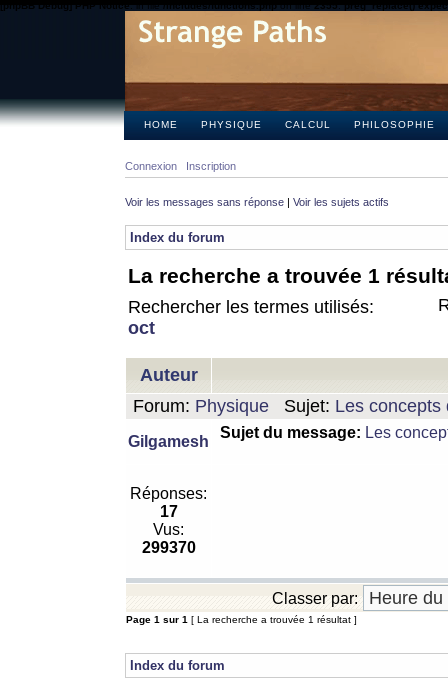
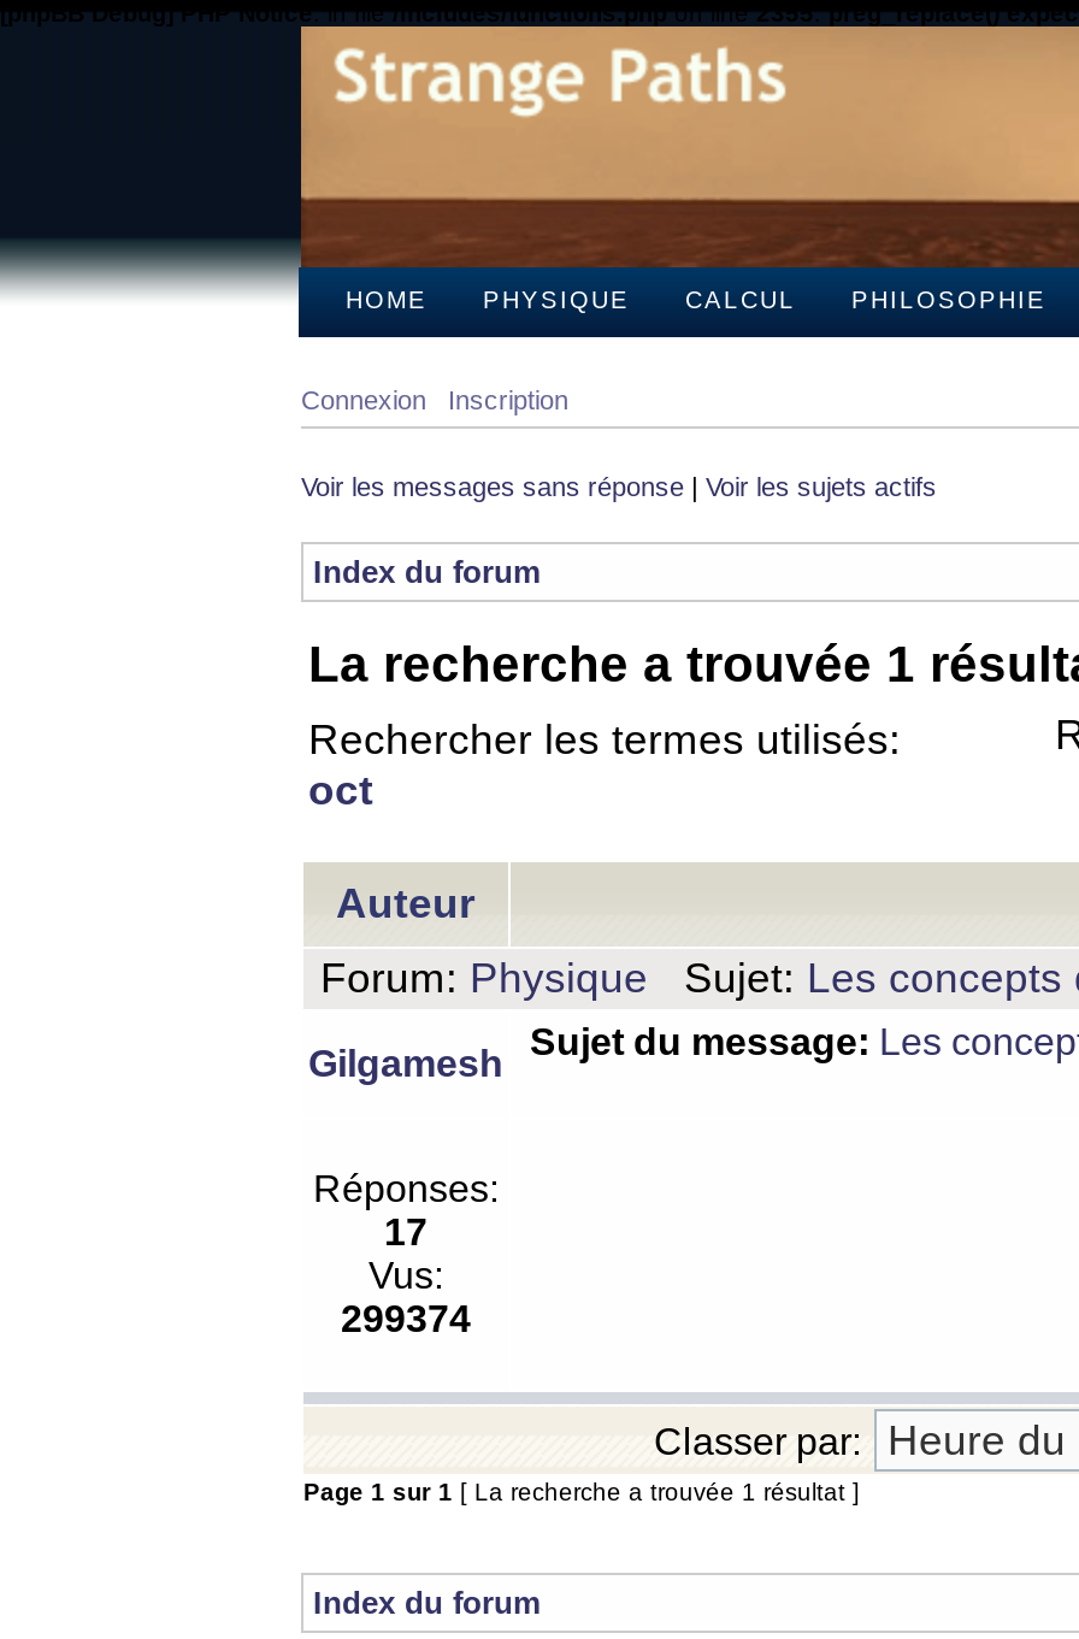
[141,539,195,556] 299370 -> [341,1298,471,1339] 299374

